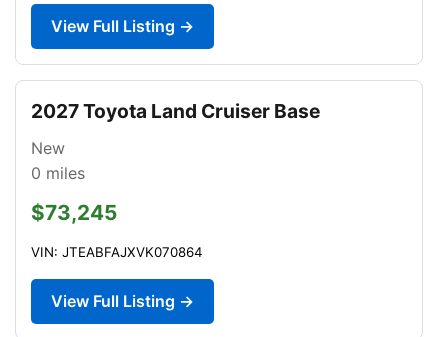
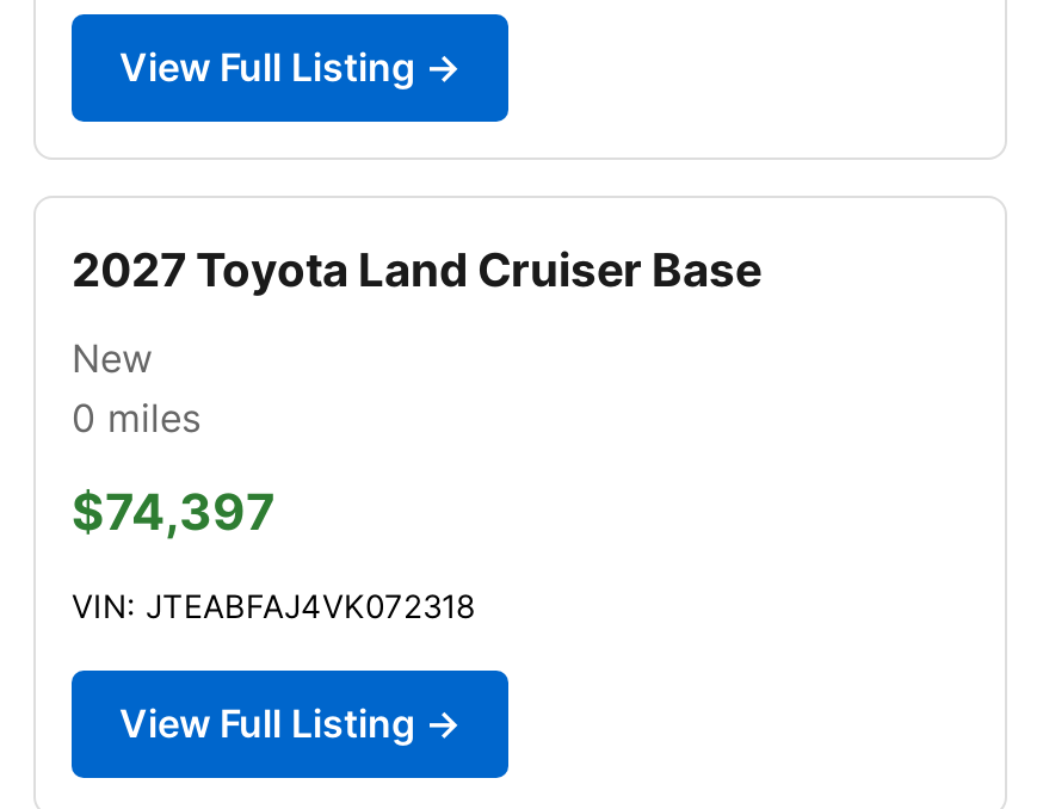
[31,200,117,225] $73,245 -> [72,482,274,541] $74,397
[31,244,203,260] VIN: JTEABFAJXVK070864 -> [72,587,475,625] VIN: JTEABFAJ4VK072318

